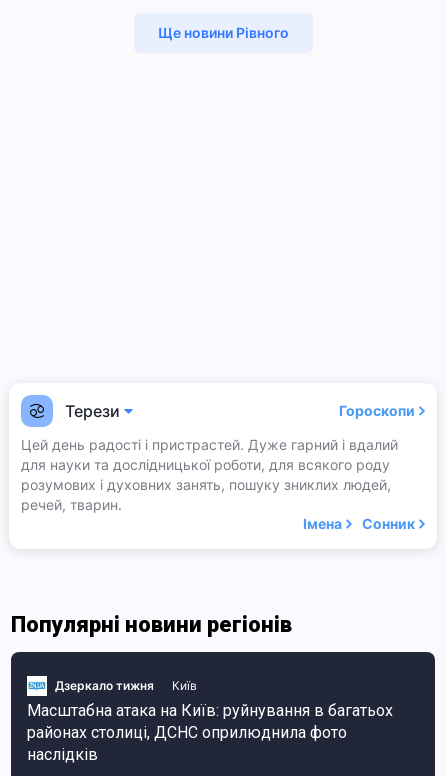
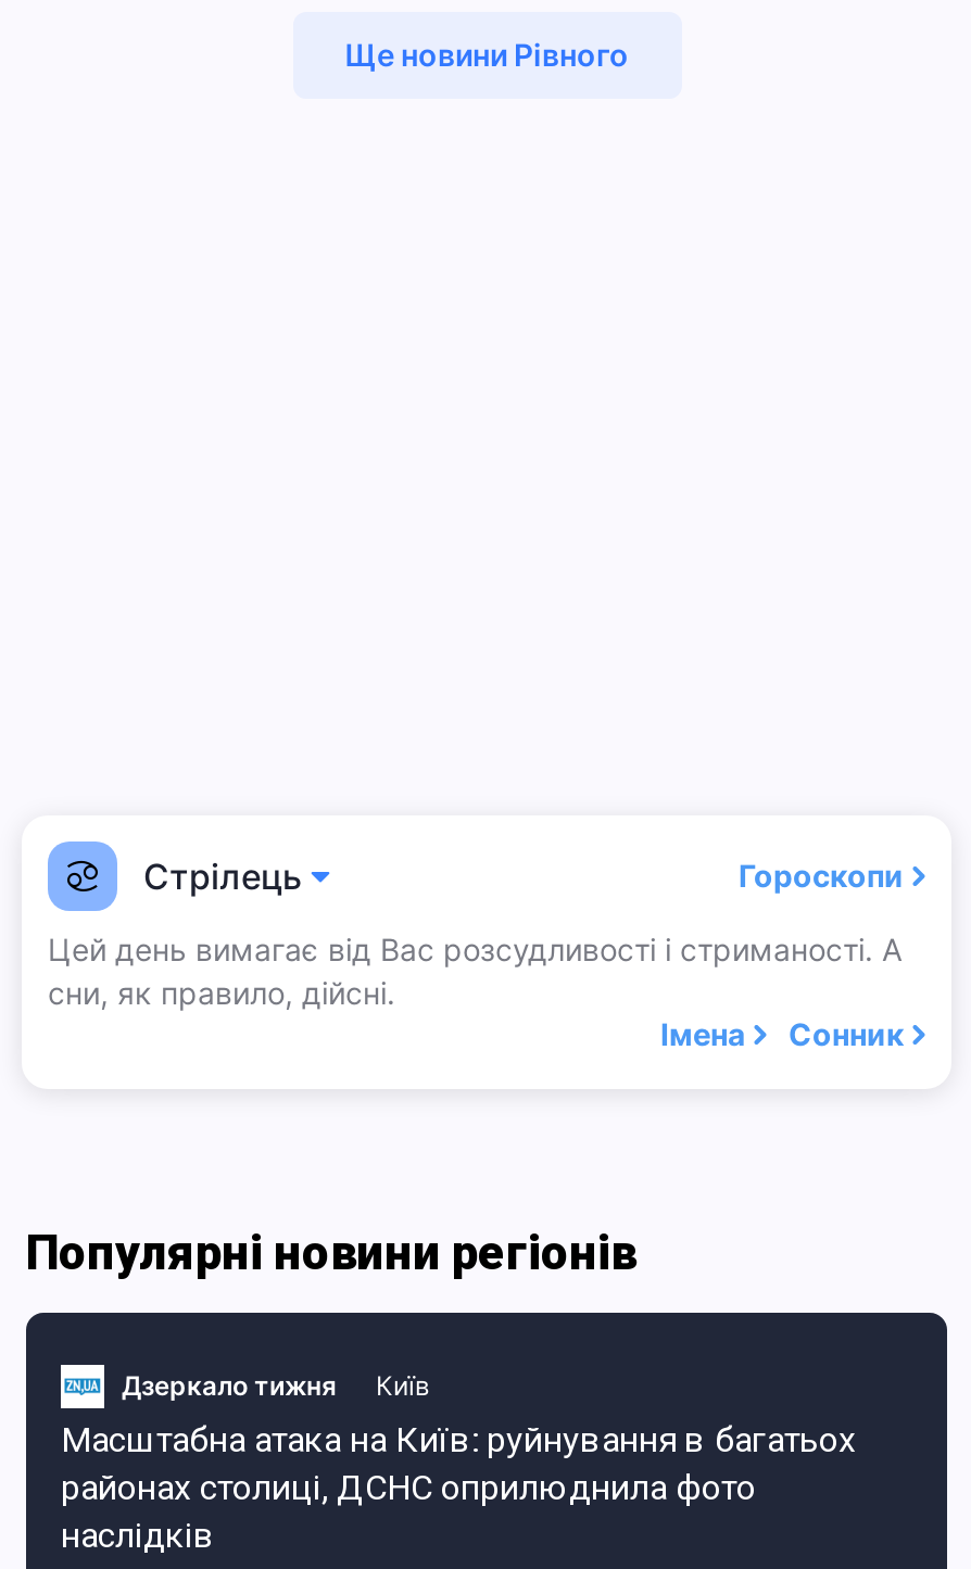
[65,401,120,421] Терези -> [143,854,302,897] Стрілець
[21,436,398,513] Цей день радості і пристрастей. Дуже гарний і вдалий | для науки та дослідницької роботи, для всякого роду | розумових і духовних занять, пошуку зниклих людей, | речей, тварин. -> [48,930,901,1010] Цей день вимагає від Вас розсудливості і стриманості. А | сни, як правило, дійсні.

